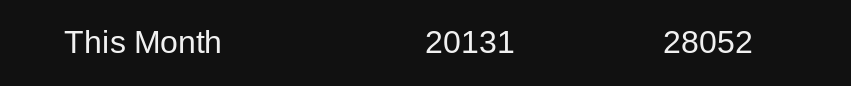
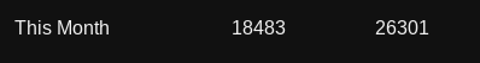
[425,25,515,59] 20131 -> [232,18,286,38] 18483
[663,25,753,59] 28052 -> [376,18,430,38] 26301

